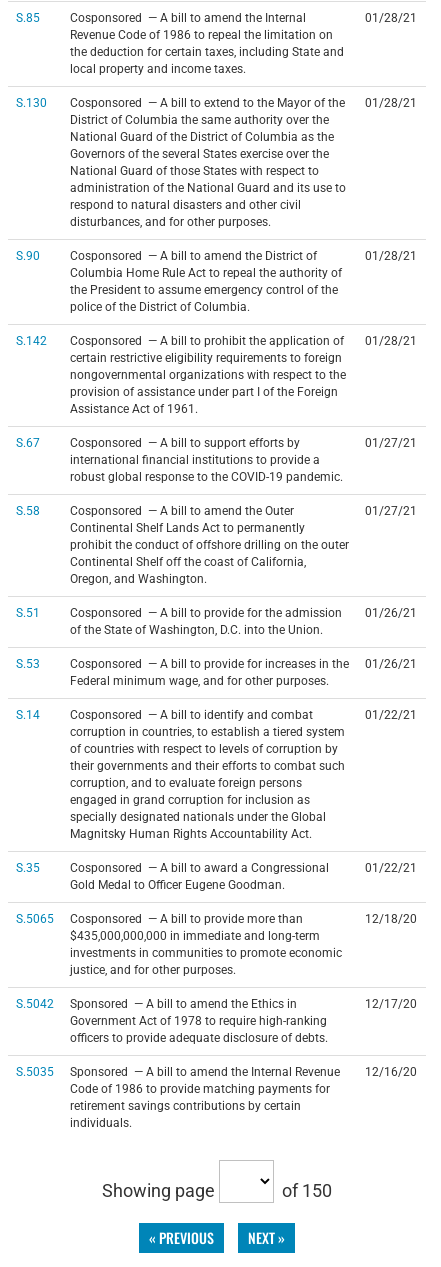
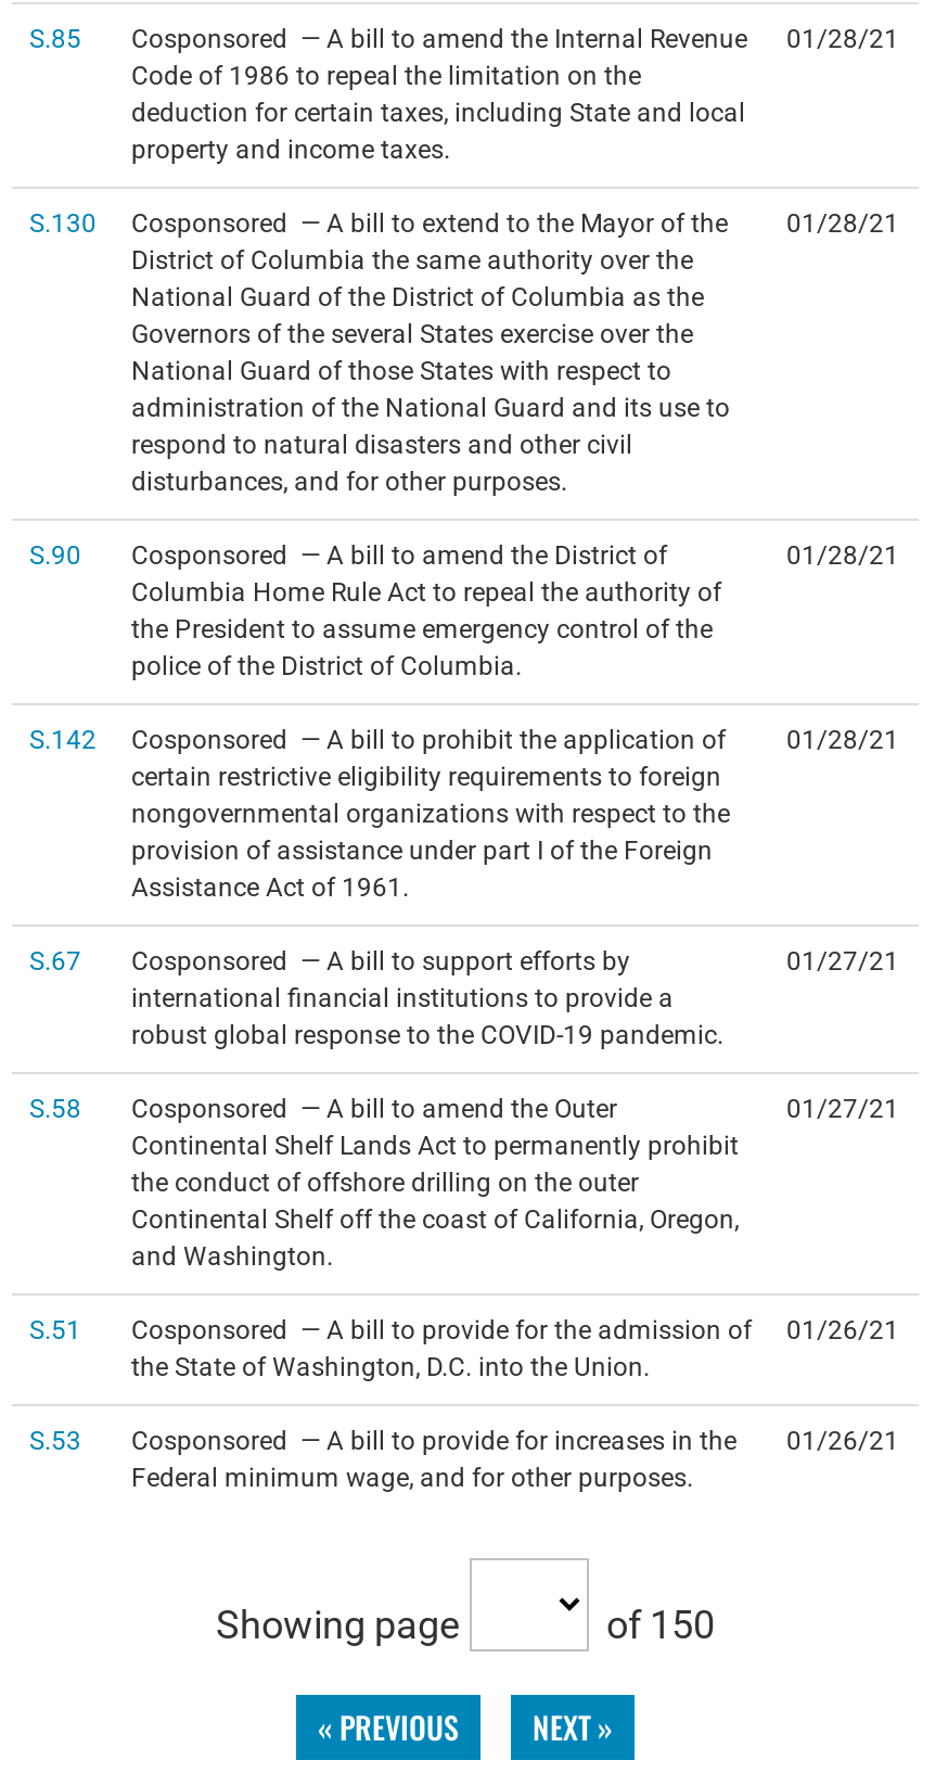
[16,708,345,841] S.14 | Cosponsored — A bill to identify and combat | corruption in countries, to establish a tiered system | of countries with respect to levels of corruption by | their governments and their efforts to combat such | corruption, and to evaluate foreign persons | engaged in grand corruption for inclusion as | specially designated nationals under the Global | Magnitsky Human Rights Accountability Act. -> none
[365,708,417,722] 01/22/21 -> none
[16,861,329,892] S.35 | Cosponsored — A bill to award a Congressional | Gold Medal to Officer Eugene Goodman. -> none
[365,861,417,875] 01/22/21 -> none
[16,912,342,977] S.5065 | Cosponsored — A bill to provide more than | $435,000,000,000 in immediate and long-term | investments in communities to promote economic | justice, and for other purposes. -> none
[365,912,417,926] 12/18/20 -> none
[16,997,328,1045] S.5042 | Sponsored — A bill to amend the Ethics in | Government Act of 1978 to require high-ranking | officers to provide adequate disclosure of debts. -> none
[365,997,417,1011] 12/17/20 -> none
[16,1065,340,1130] S.5035 | Sponsored — A bill to amend the Internal Revenue | Code of 1986 to provide matching payments for | retirement savings contributions by certain | individuals. -> none
[365,1065,417,1079] 12/16/20 -> none

